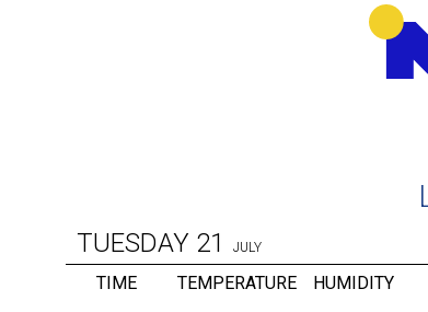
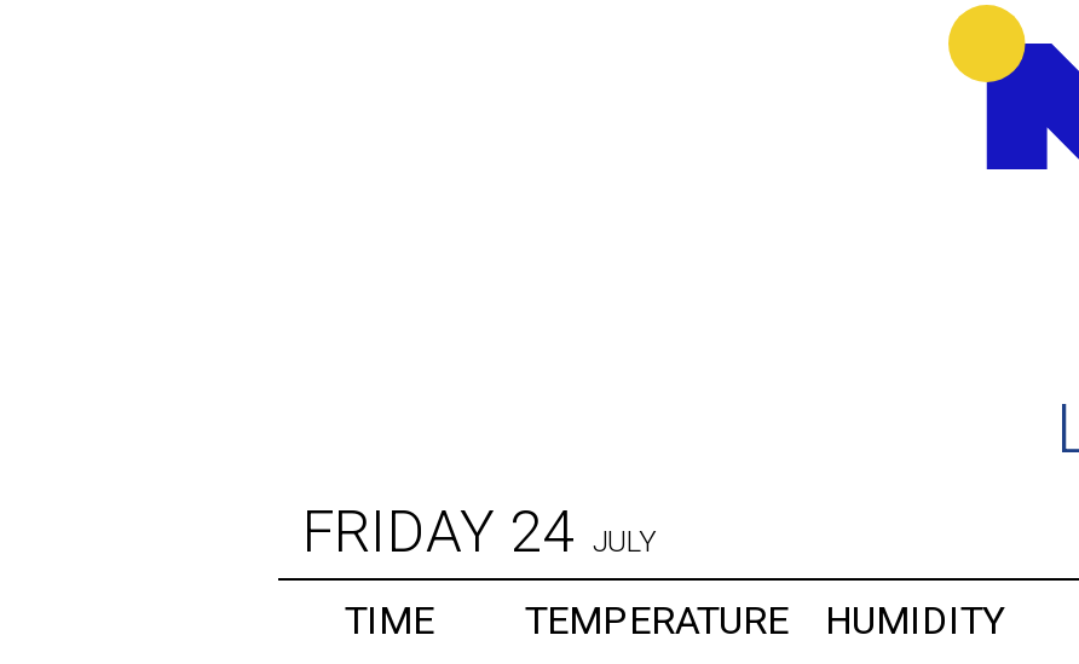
[77,228,262,258] TUESDAY 21 JULY -> [302,498,656,566] FRIDAY 24 JULY

